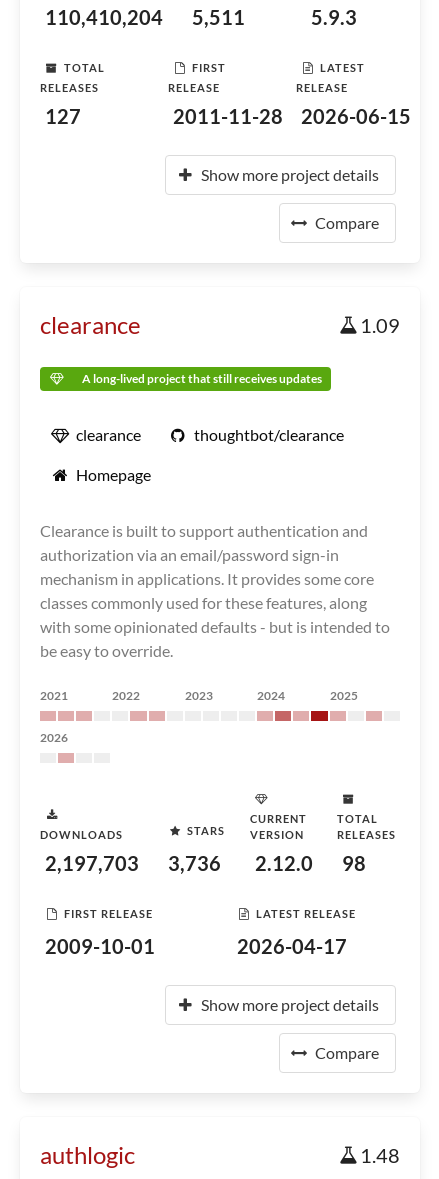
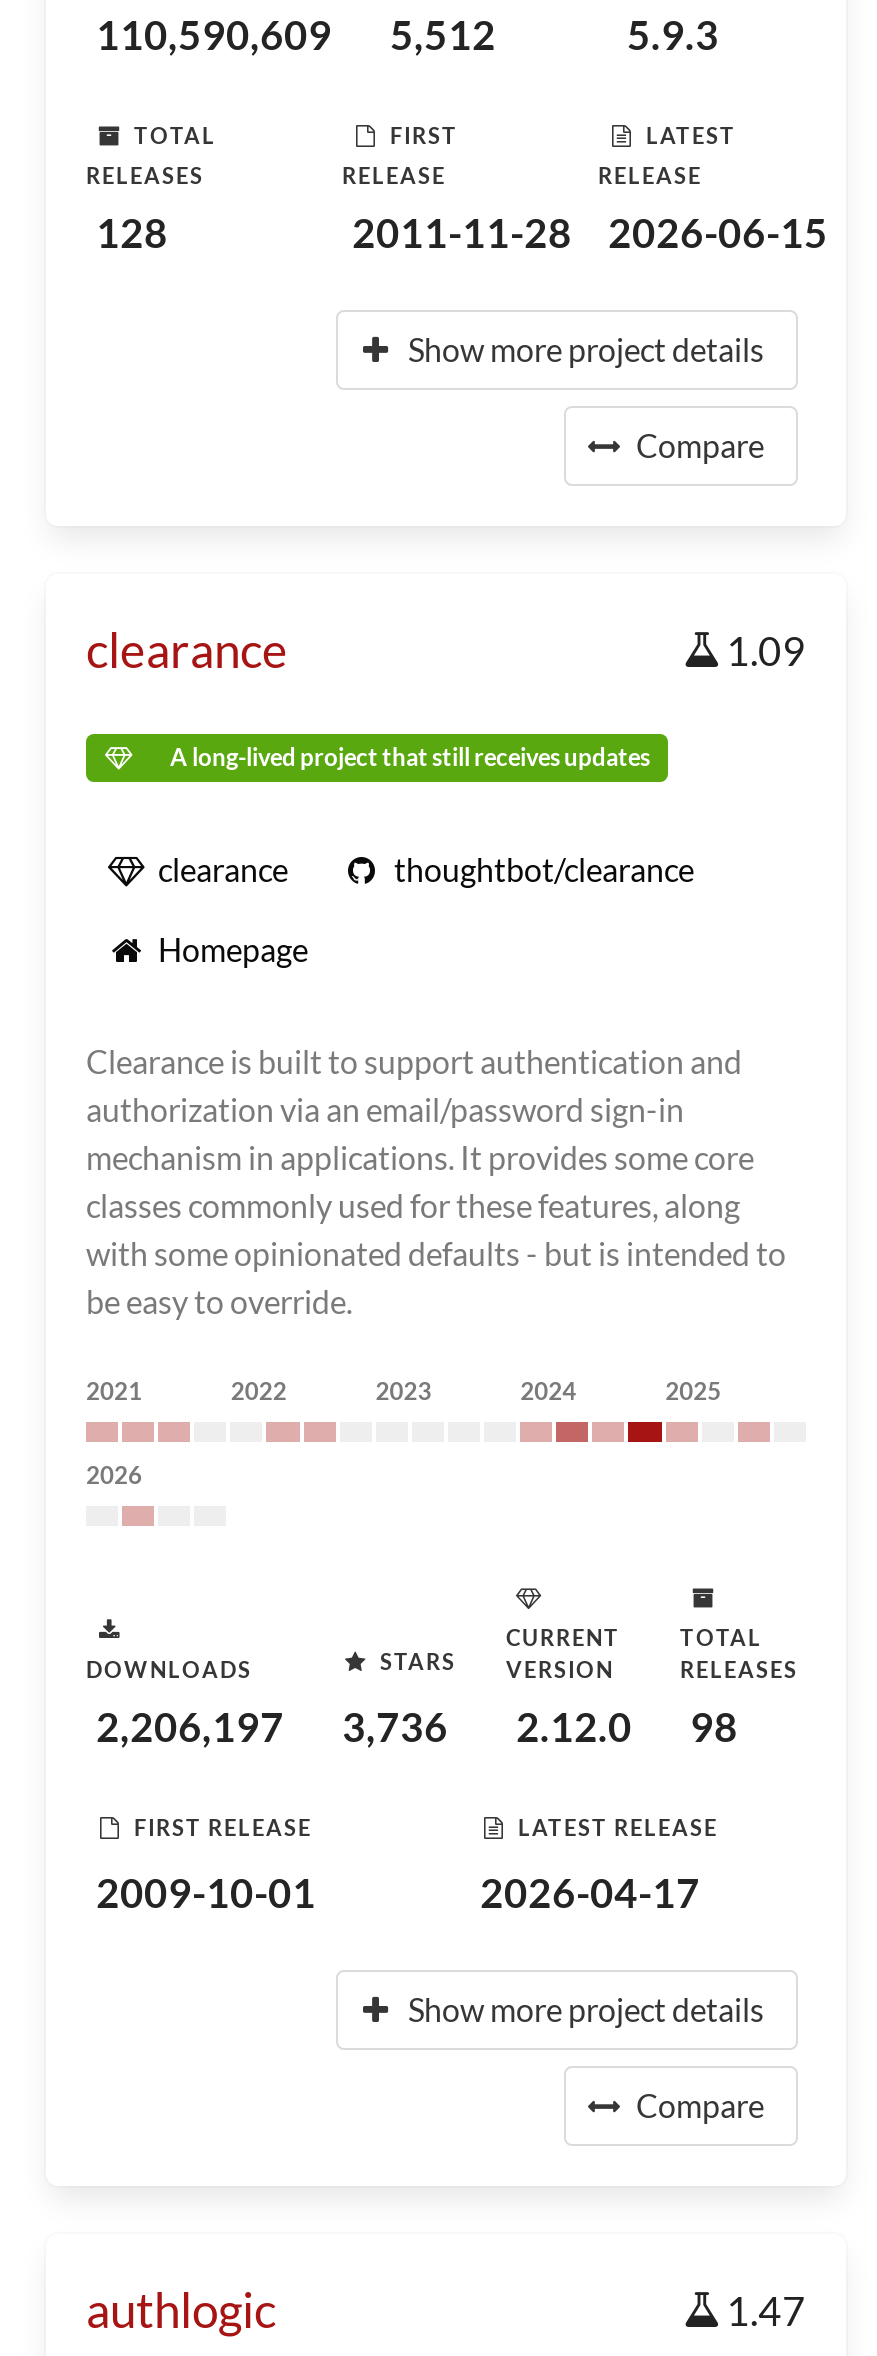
[45,5,163,29] 110,410,204 -> [96,10,332,58] 110,590,609
[192,5,245,29] 5,511 -> [390,10,496,58] 5,512
[45,104,81,128] 127 -> [96,208,168,256] 128
[45,851,366,875] 2,197,703 3,736 2.12.0 98 -> [96,1702,738,1750] 2,206,197 3,736 2.12.0 98
[360,1143,400,1167] 1.48 -> [726,2286,806,2334] 1.47

